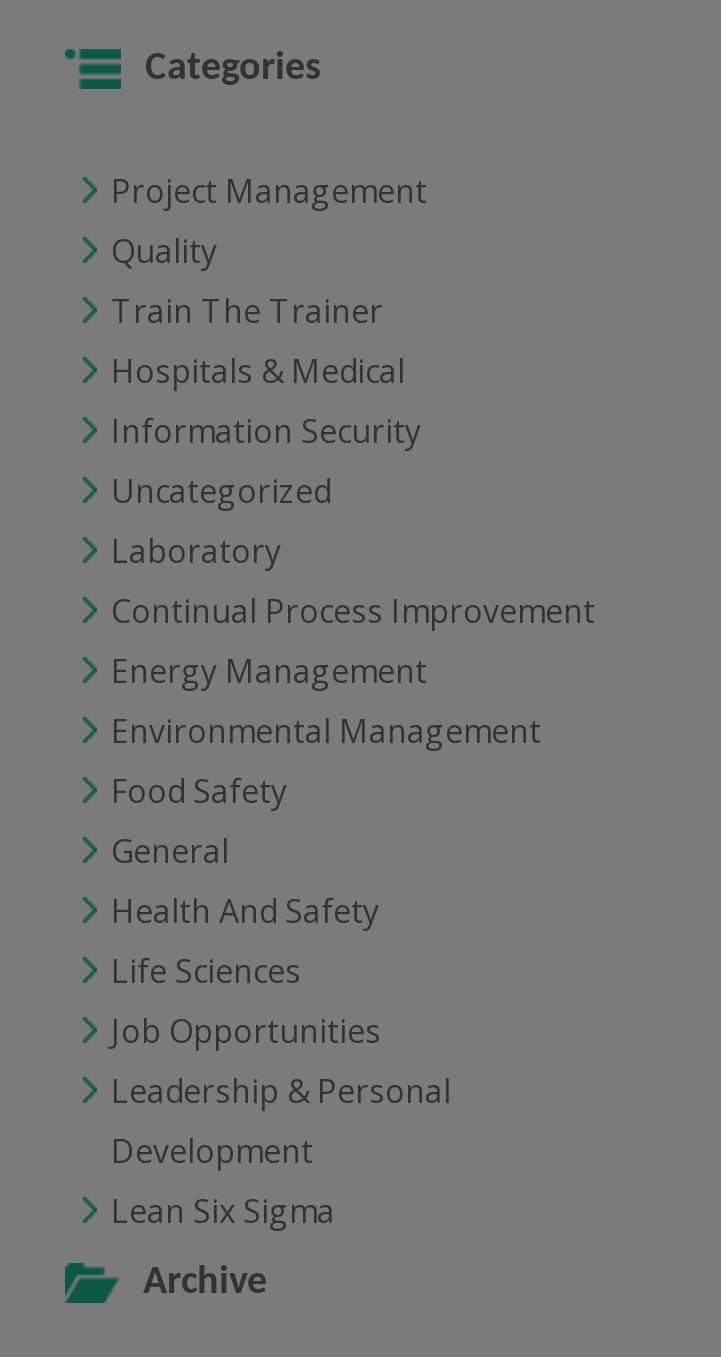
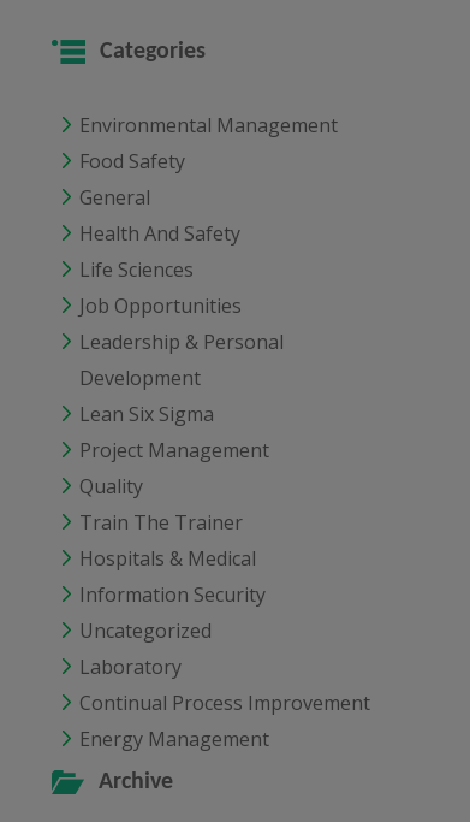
moved [111,169,595,693] -> [79,437,370,752]: Project Management | Quality | Train The Trainer | ... | Continual Process Improvement | Energy Management
moved [111,709,541,1233] -> [79,112,338,427]: Environmental Management | Food Safety | General | ... | Development | Lean Six Sigma

